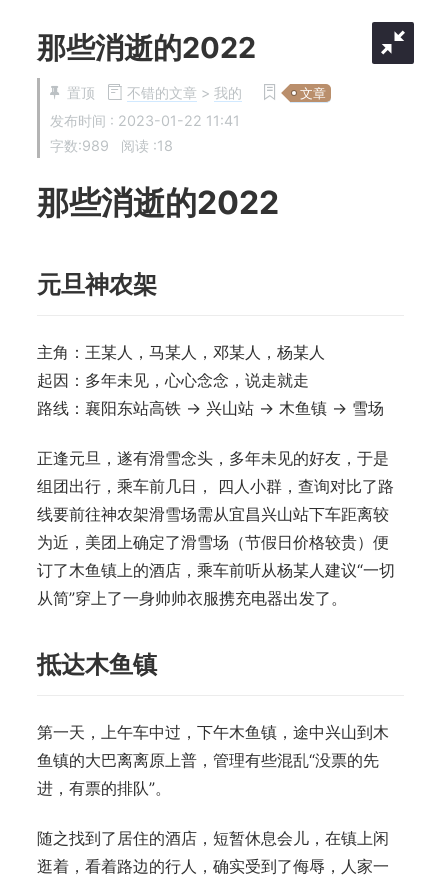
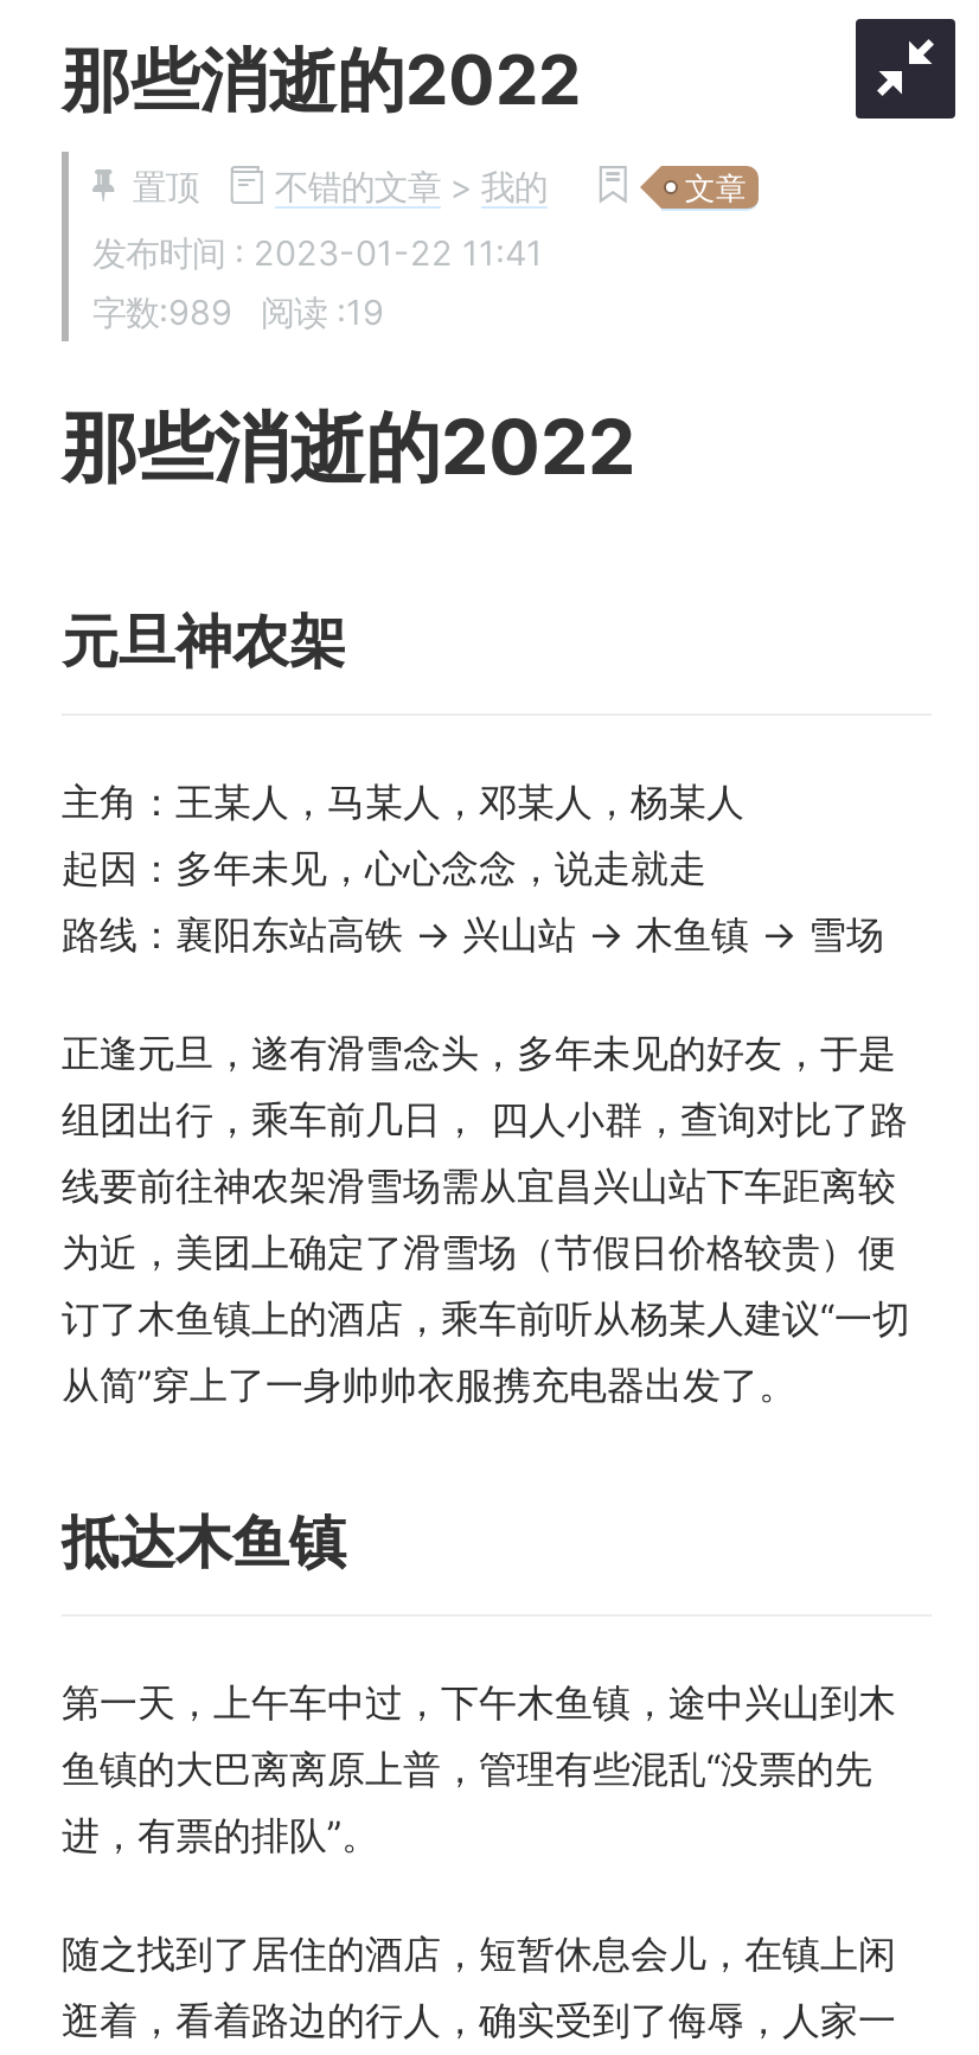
[50,137,173,154] 字数:989 阅读 : 18 -> [92,292,384,332] 字数:989 阅读 : 19

